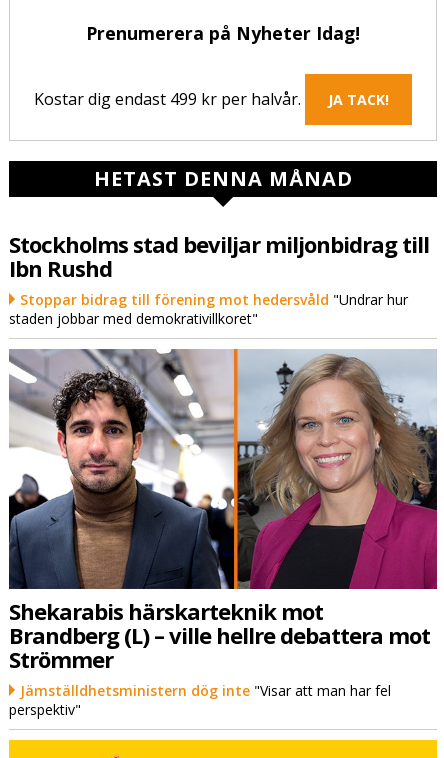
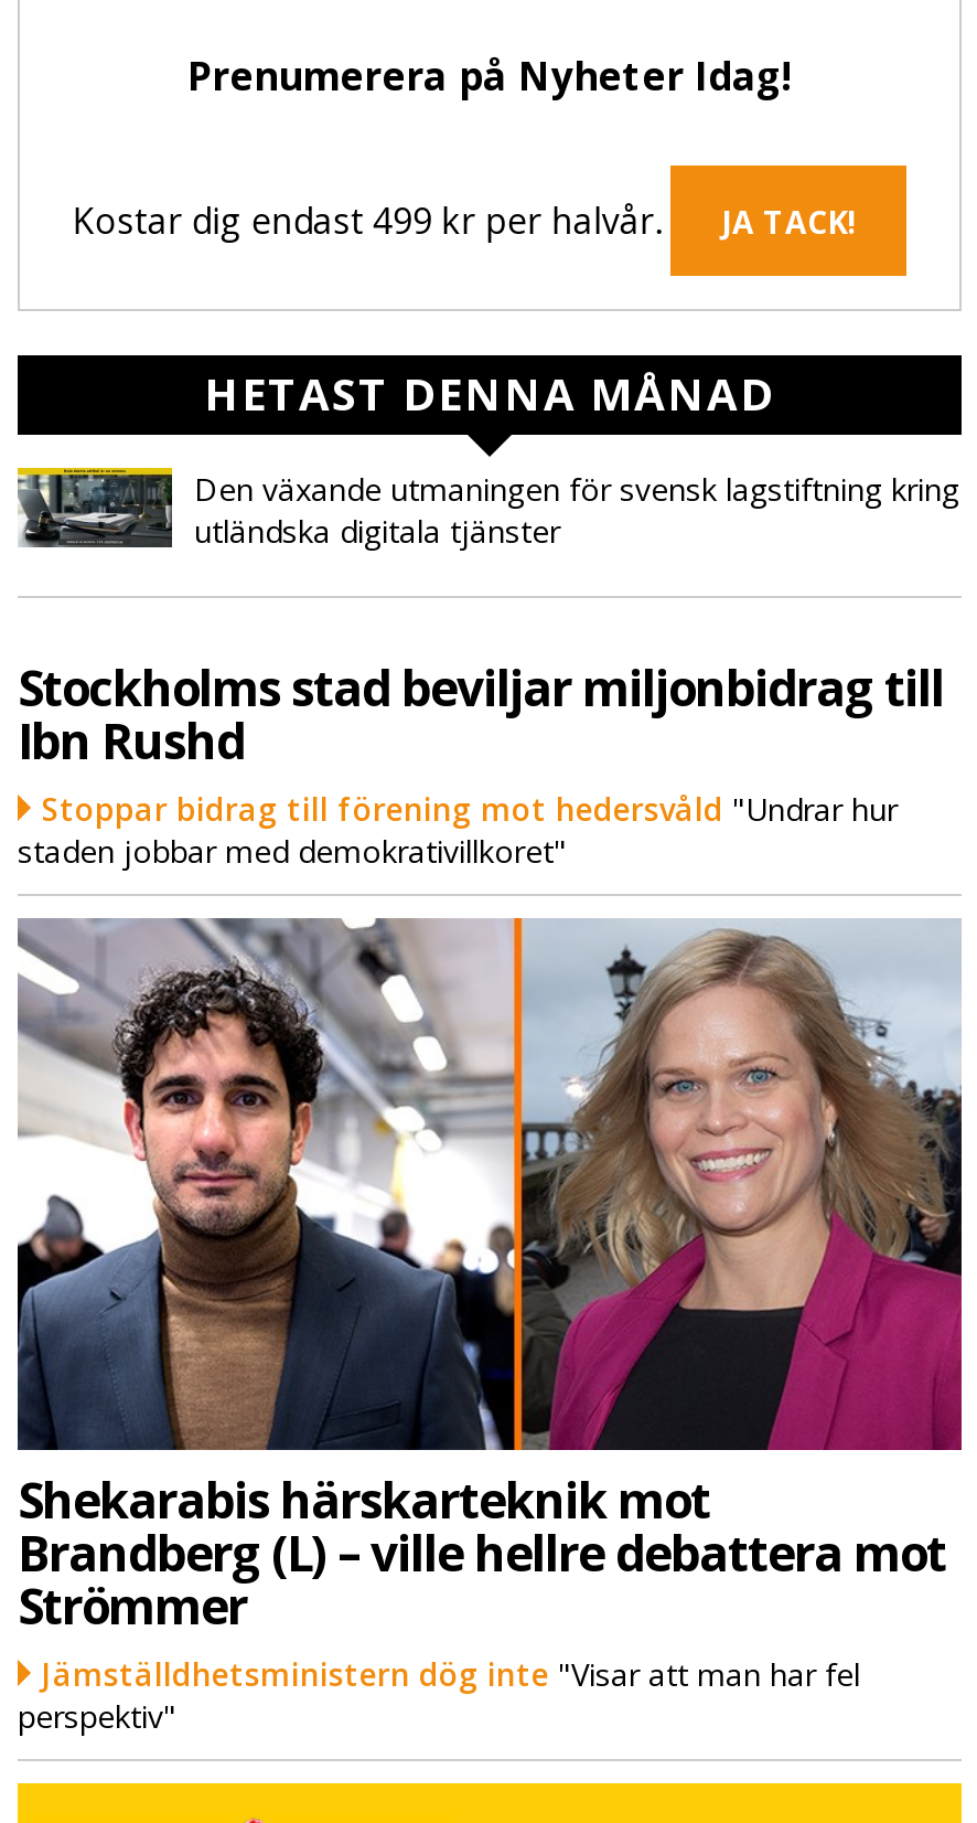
none -> [15,466,959,553] [image] | Den växande utmaningen för svensk lagstiftning kring | utländska digitala tjänster

